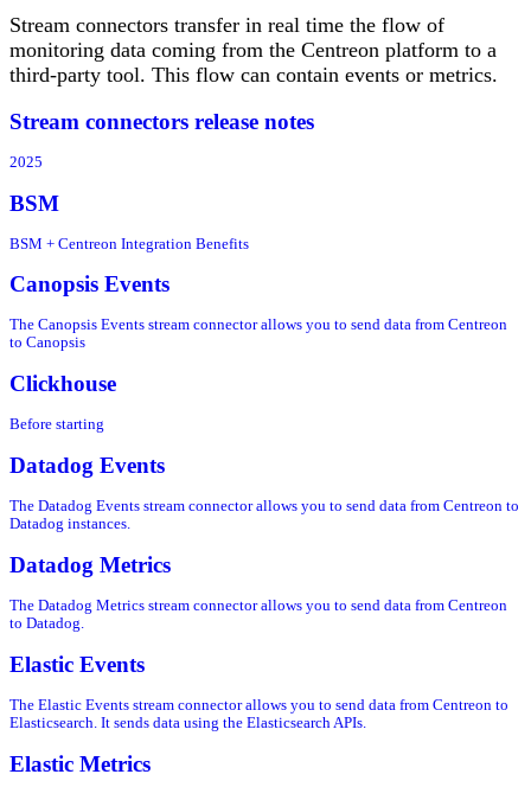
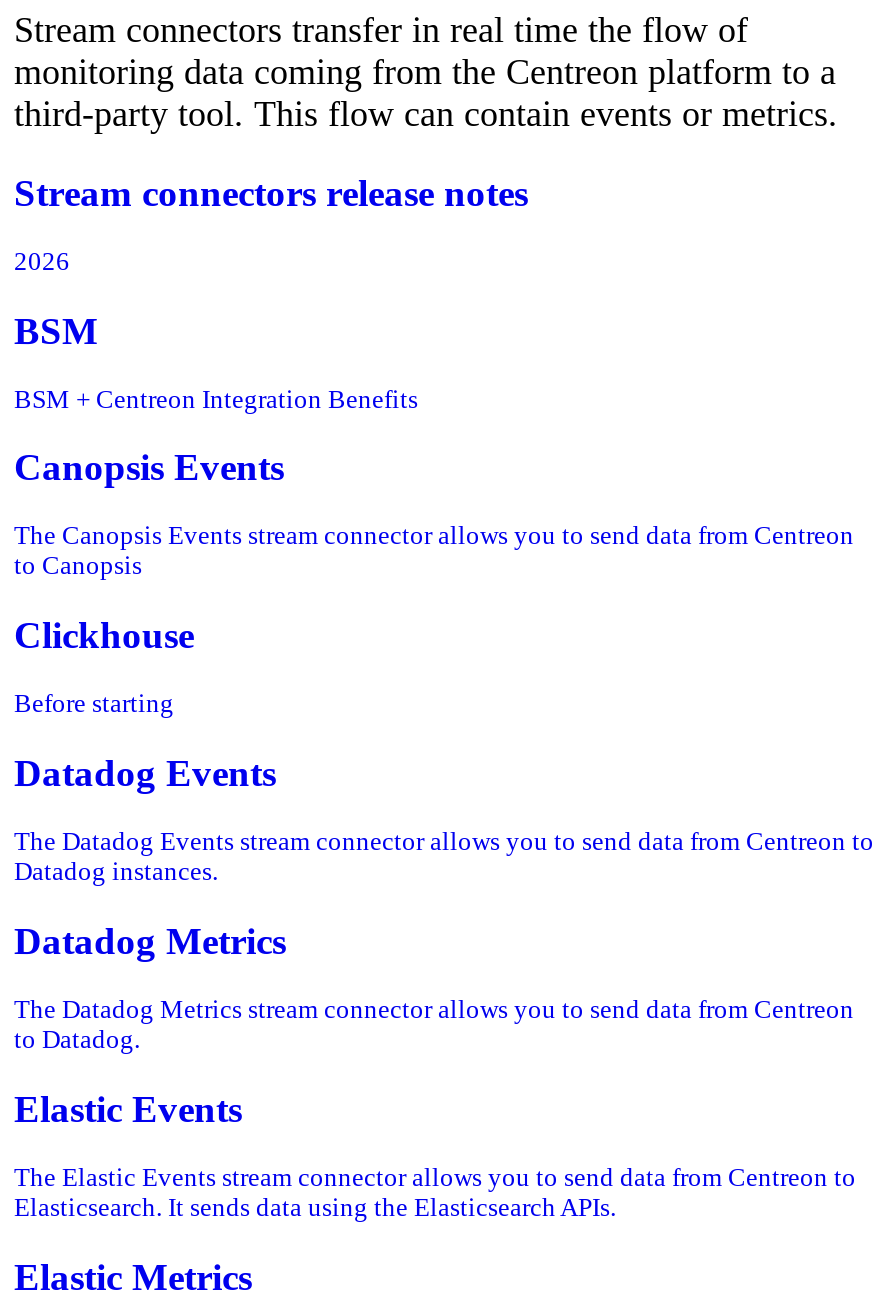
[9,154,43,170] 2025 -> [14,247,70,275] 2026

